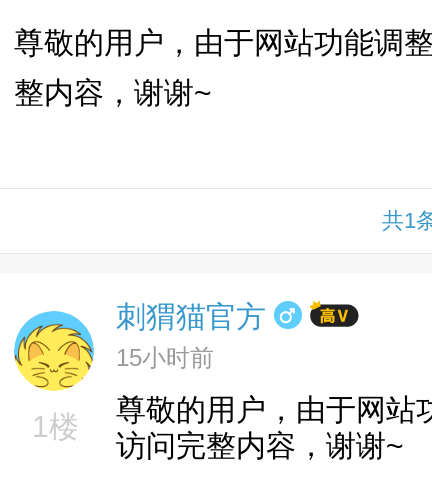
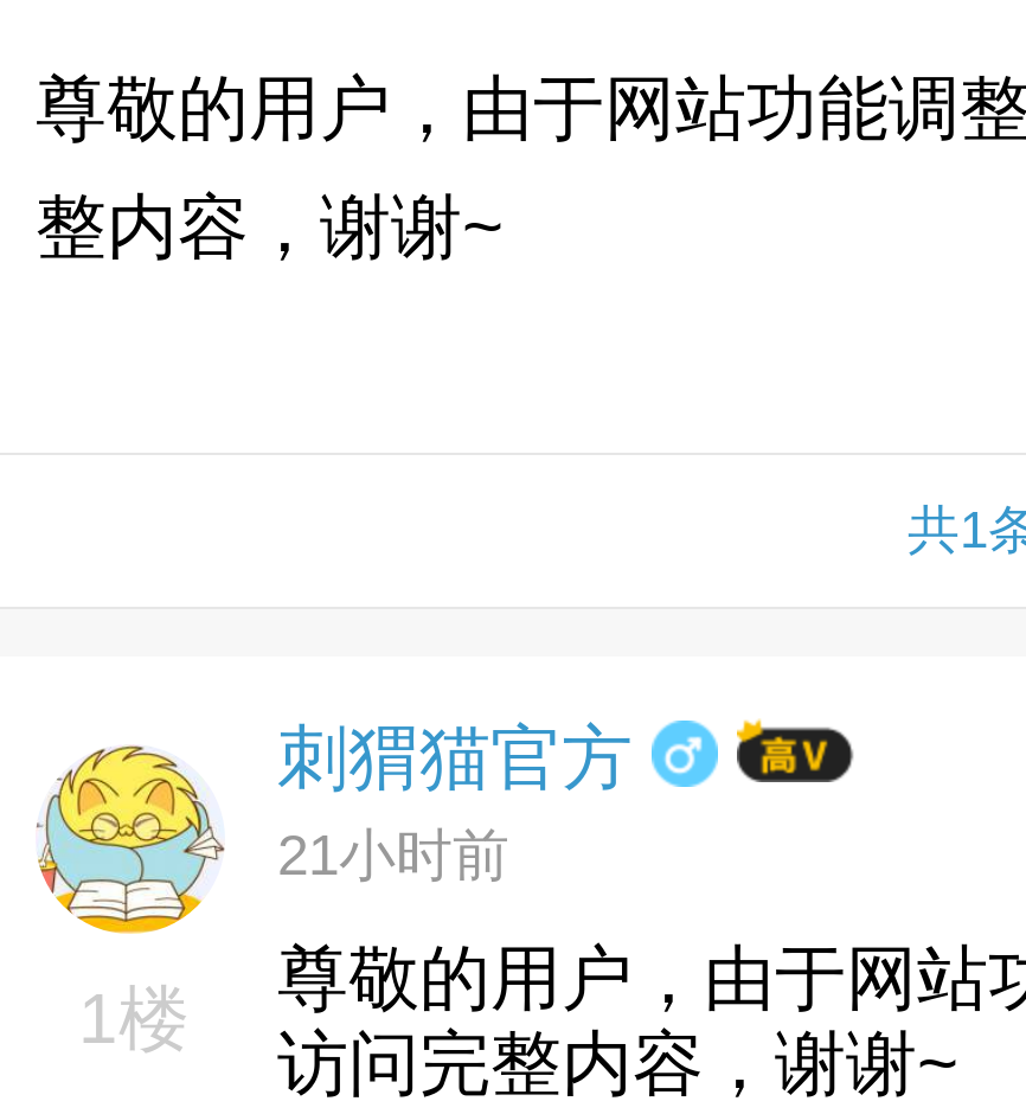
[13,310,214,391] [image] | 15小时前 -> [36,744,509,931] [image] | 21小时前

